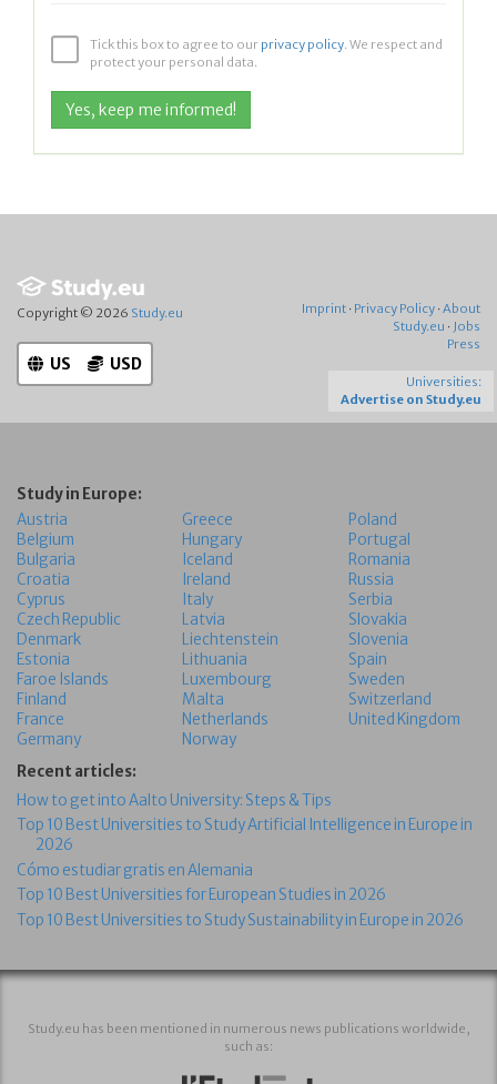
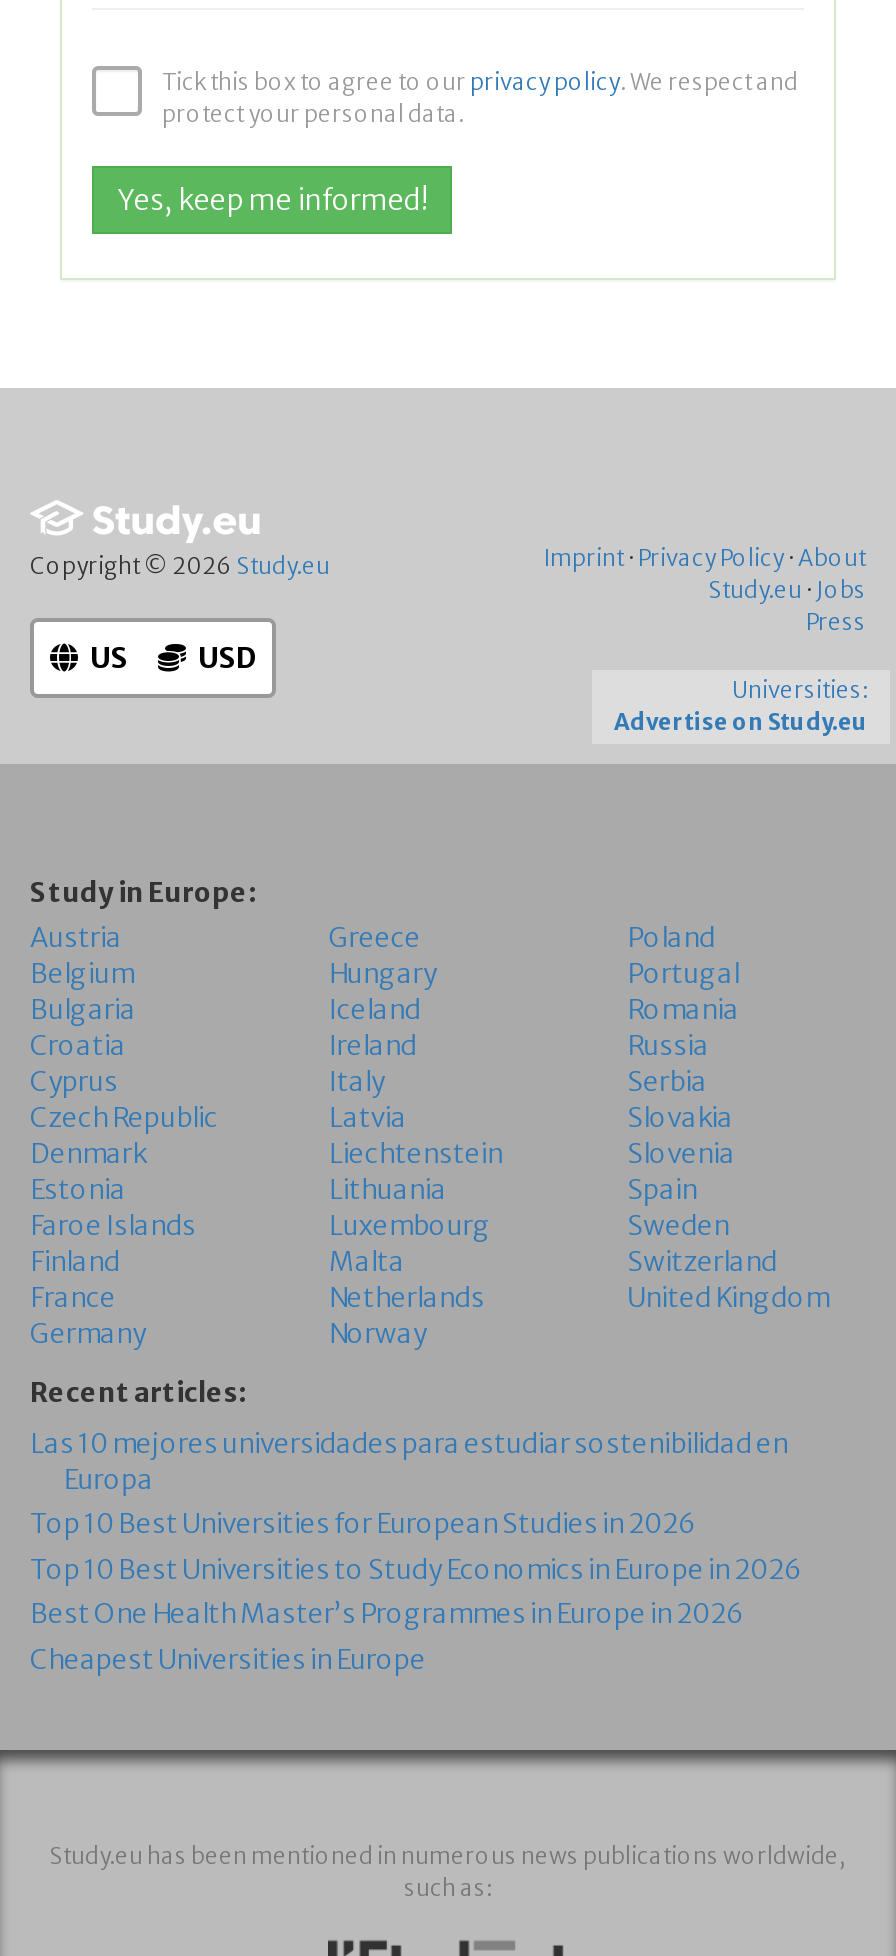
[17,790,473,879] How to get into Aalto University: Steps & Tips | Top 10 Best Universities to Study Artificial Intelligence in Europe in | 2026 | Cómo estudiar gratis en Alemania -> [30,1427,788,1497] Las 10 mejores universidades para estudiar sostenibilidad en | Europa
moved [17,885,386,904] -> [30,1508,696,1542]: Top 10 Best Universities for European Studies in 2026
[17,910,464,929] Top 10 Best Universities to Study Sustainability in Europe in 2026 -> [30,1553,802,1677] Top 10 Best Universities to Study Economics in Europe in 2026 | Best One Health Master’s Programmes in Europe in 2026 | Cheapest Universities in Europe

